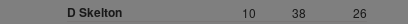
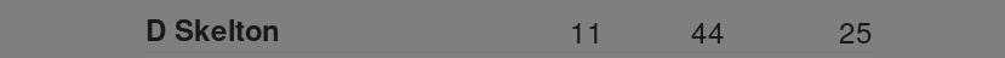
[242,4,256,21] 10 -> [570,10,604,51] 11
[292,4,306,21] 38 -> [691,10,725,51] 44
[353,4,367,21] 26 -> [839,10,873,51] 25

